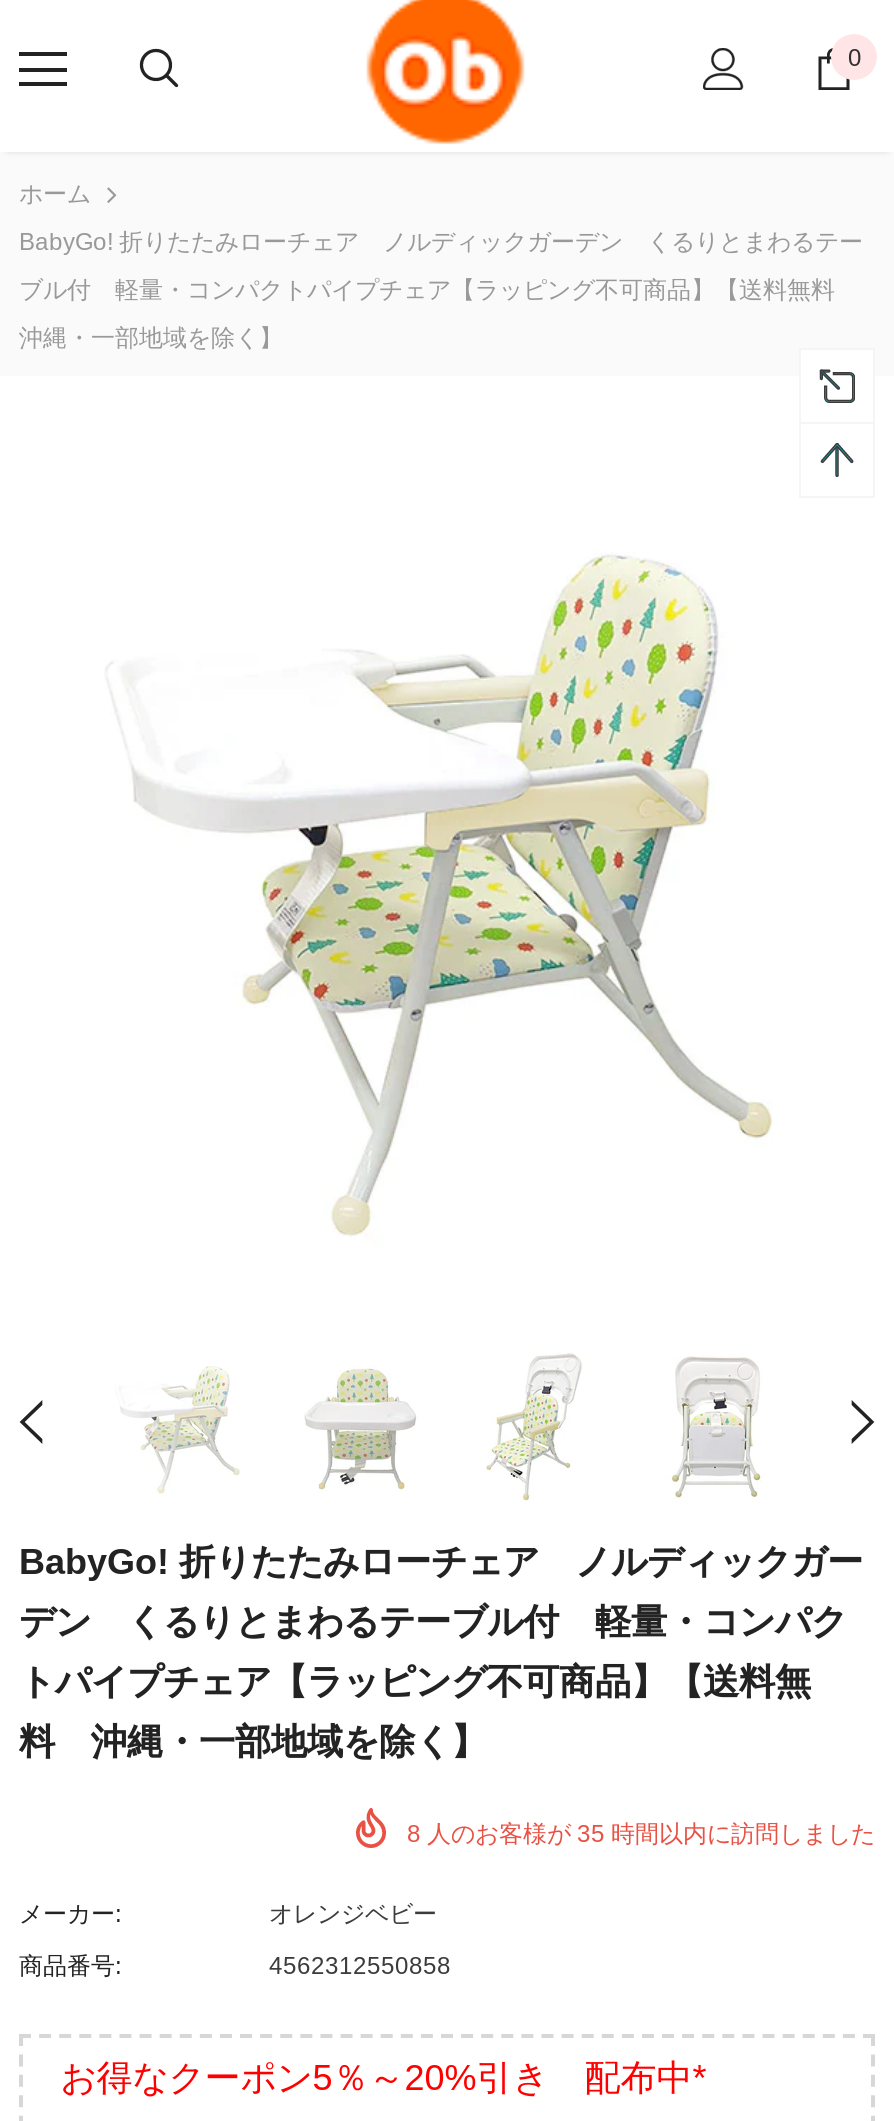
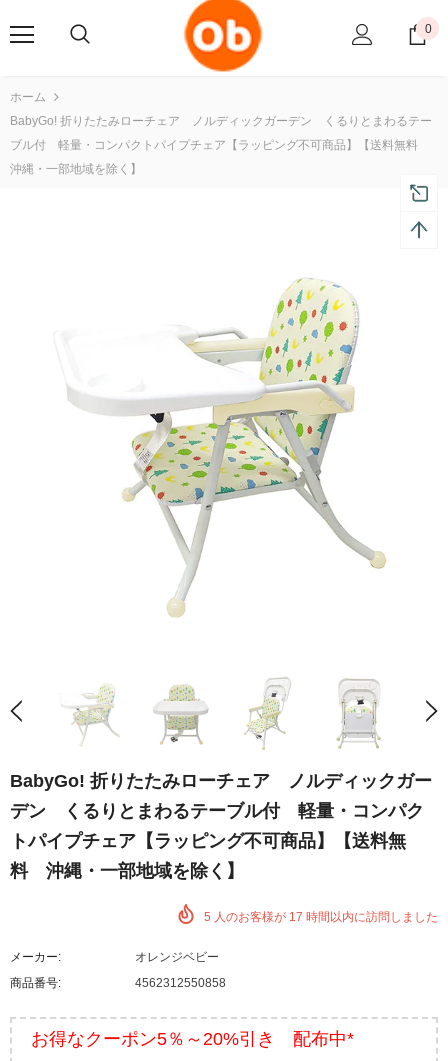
[407,1820,875,1848] 8 人のお客様が35 時間以内に訪問しました -> [204,910,438,924] 5 人のお客様が17 時間以内に訪問しました

